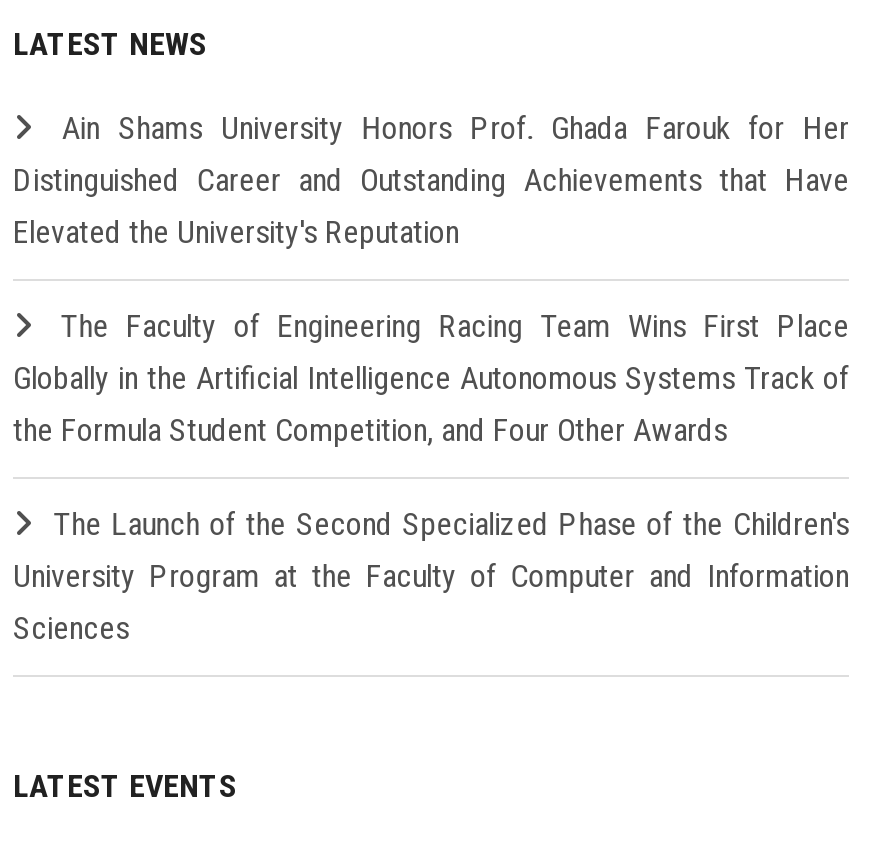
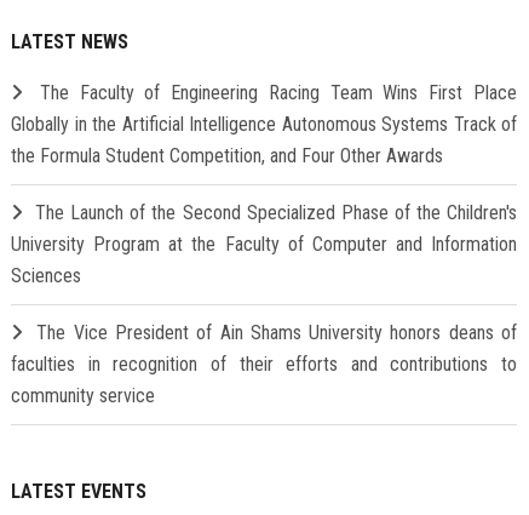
[13,110,849,252] Ain Shams University Honors Prof. Ghada Farouk for Her | Distinguished Career and Outstanding Achievements that Have | Elevated the University's Reputation -> none
moved [13,308,849,648] -> [11,82,517,288]: The Faculty of Engineering Racing Team Wins First Place | Globally in the Artificial Intelligence Autonomous Systems Track of | the Formula Student Competition, and Four Other Awards | The Launch of the Second Specialized Phase of the Children's | University Program at the Faculty of Computer and Information | Sciences
none -> [11,321,517,408] The Vice President of Ain Shams University honors deans of | faculties in recognition of their efforts and contributions to | community service

